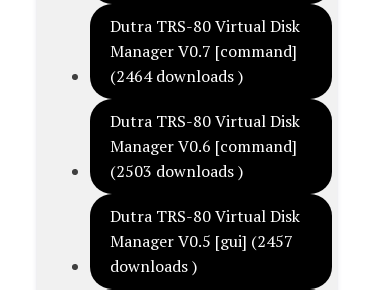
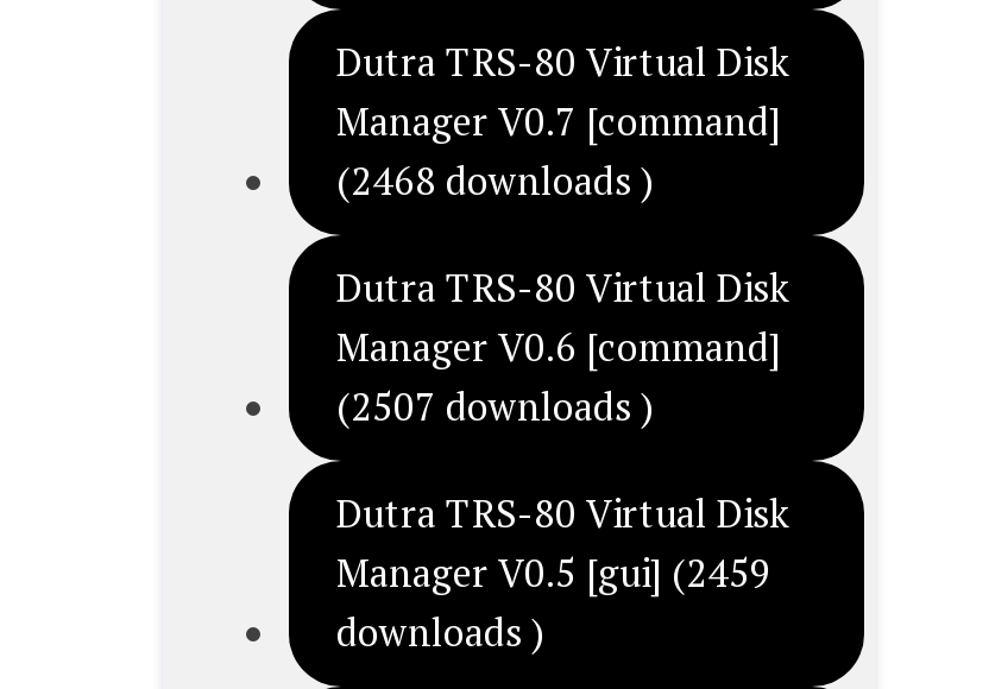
[110,65,243,87] (2464 downloads ) -> [336,155,653,208] (2468 downloads )
[110,160,243,182] (2503 downloads ) -> [336,381,653,433] (2507 downloads )
[110,230,293,252] Manager V0.5 [gui] (2457 -> [336,547,771,600] Manager V0.5 [gui] (2459

